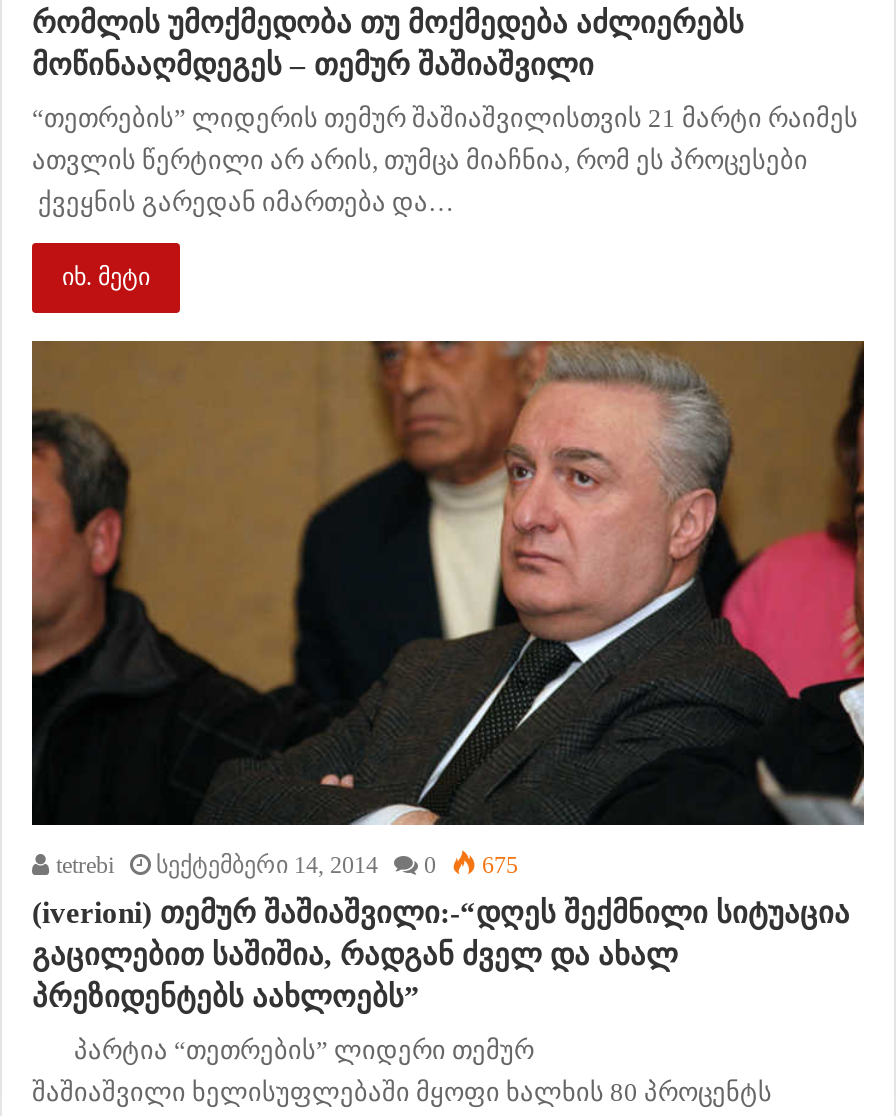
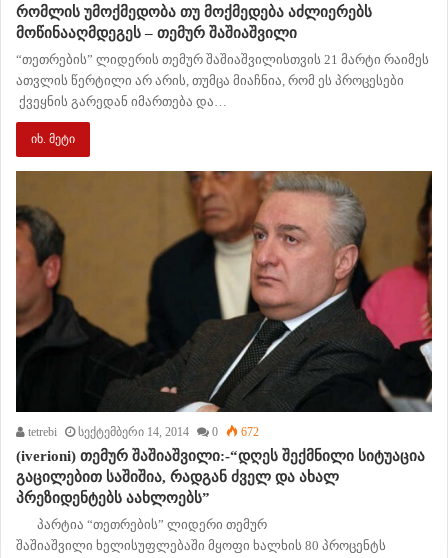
[50,851,518,879] tetrebi სექტემბერი 14, 2014 0 675 -> [25,425,259,439] tetrebi სექტემბერი 14, 2014 0 672

